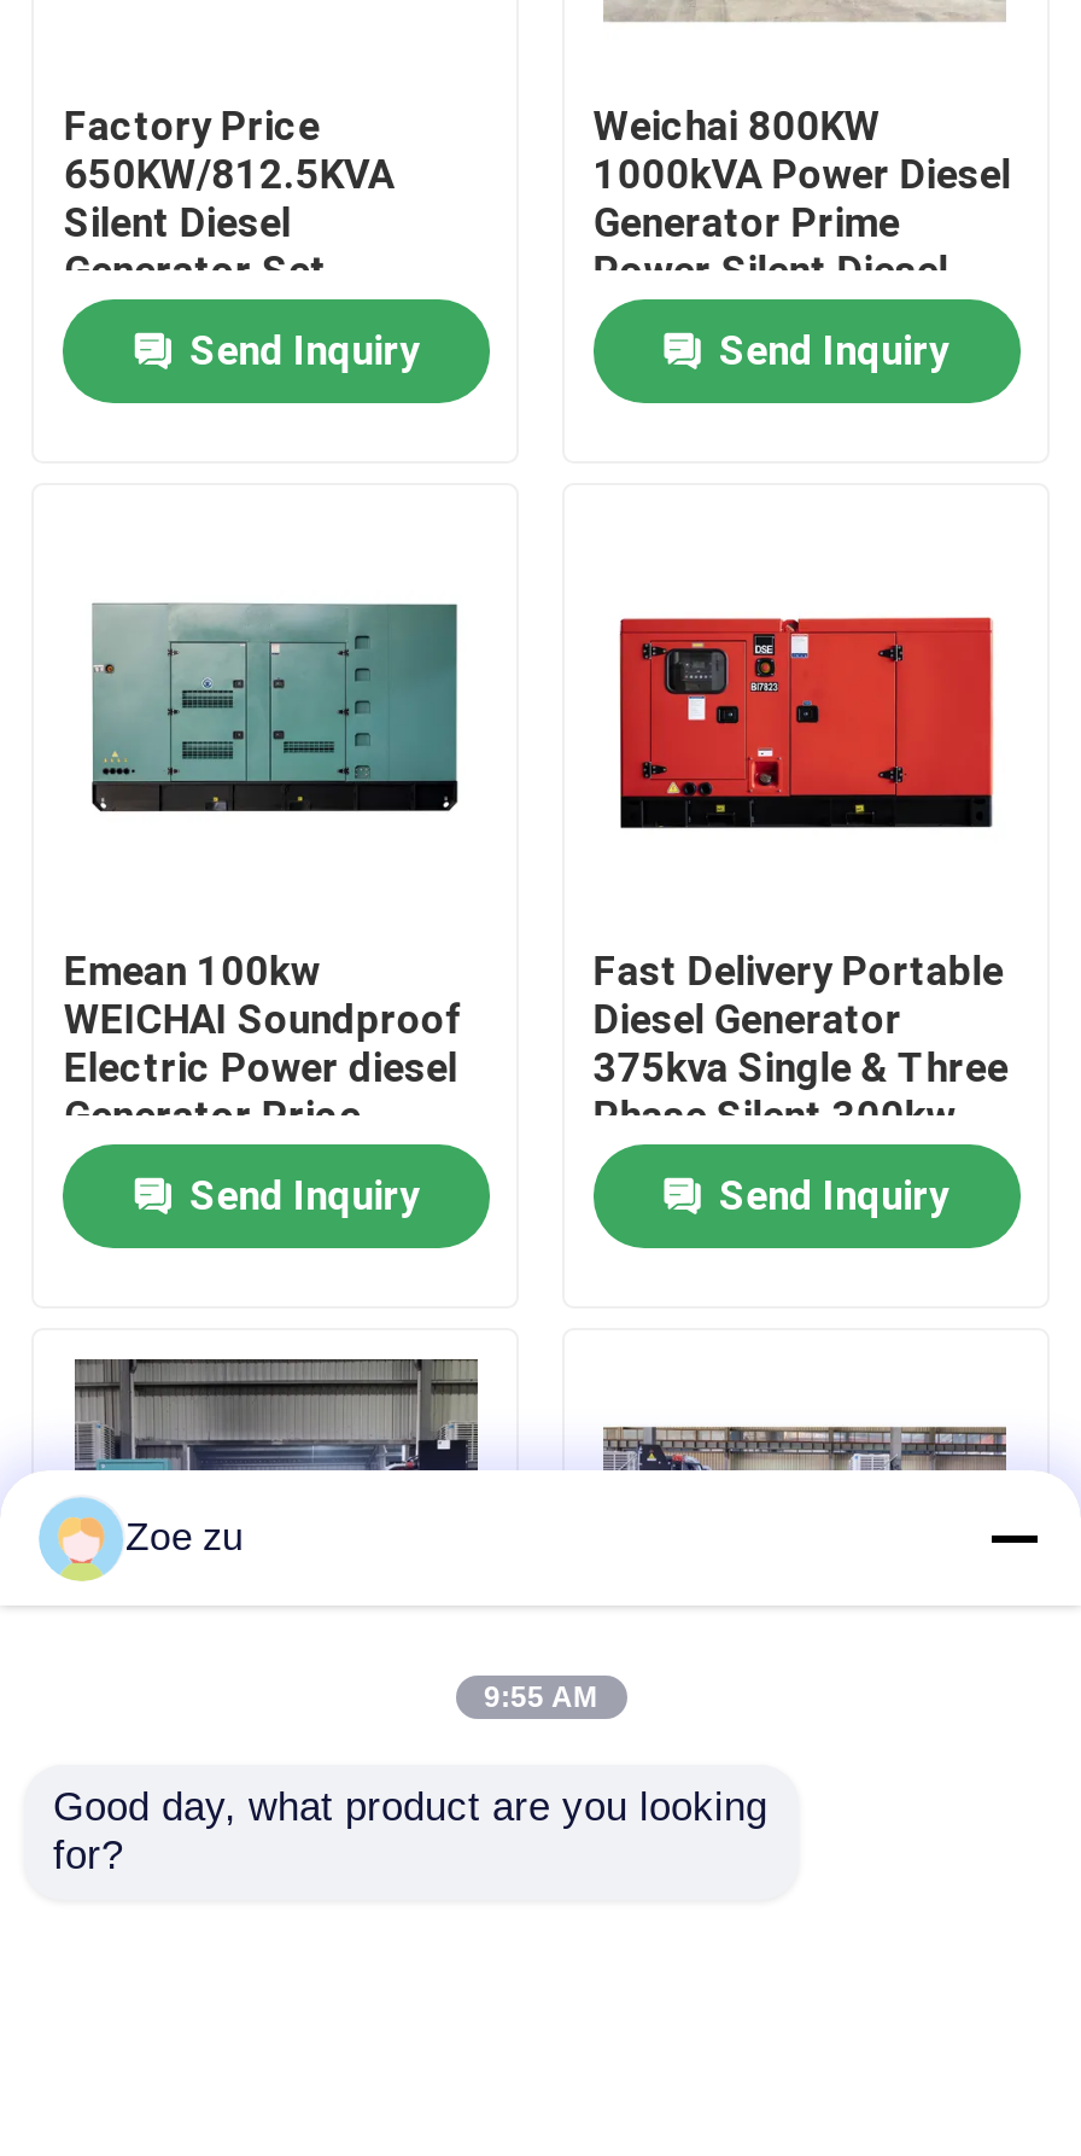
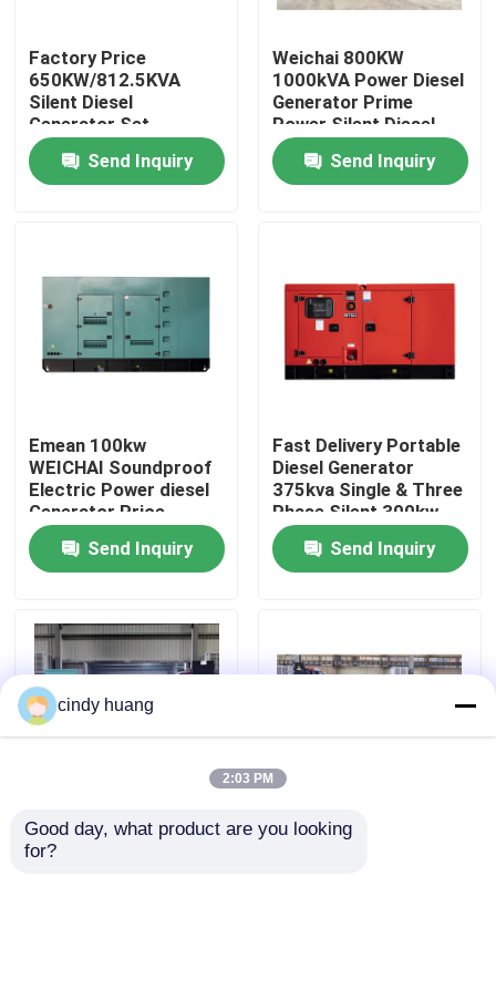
[125,1516,244,1557] Zoe zu -> [58,695,154,714] cindy huang
[484,1680,597,1714] 9:55 AM -> [223,771,273,786] 2:03 PM

